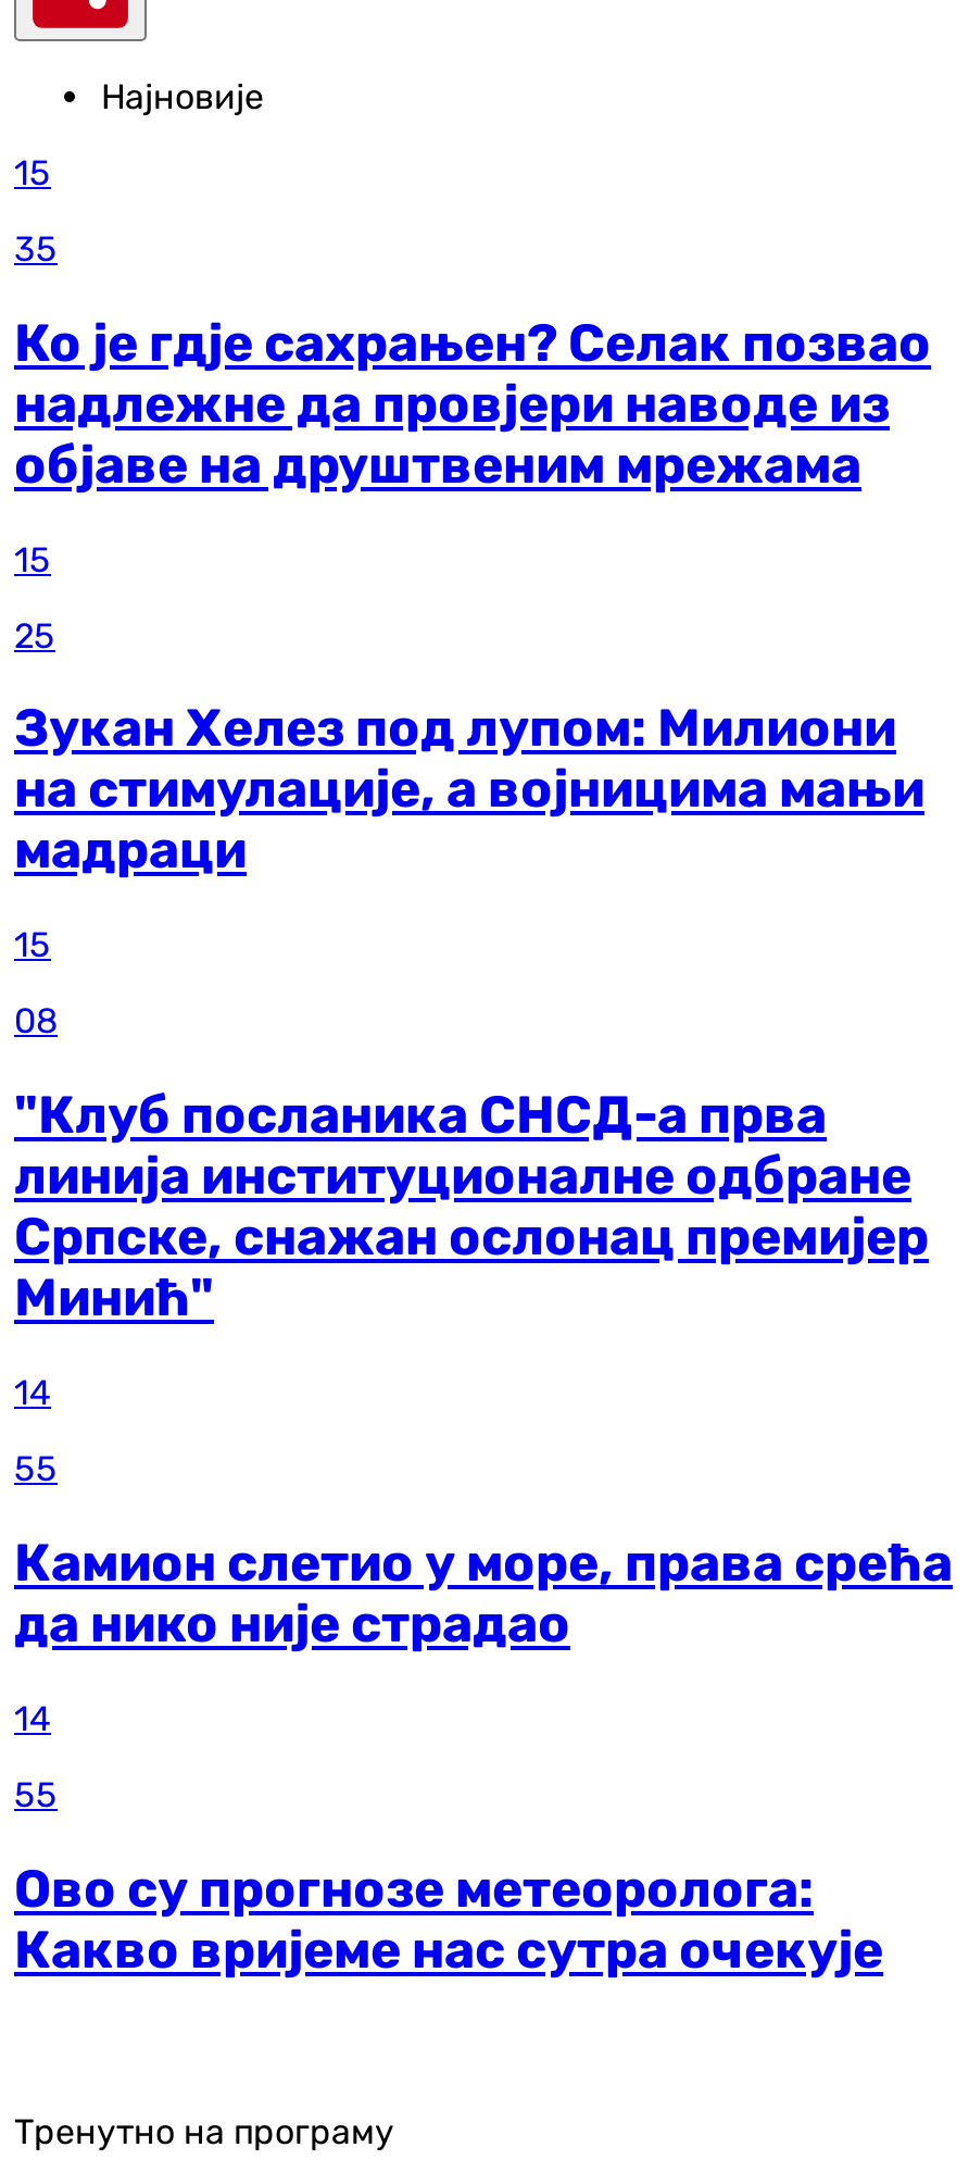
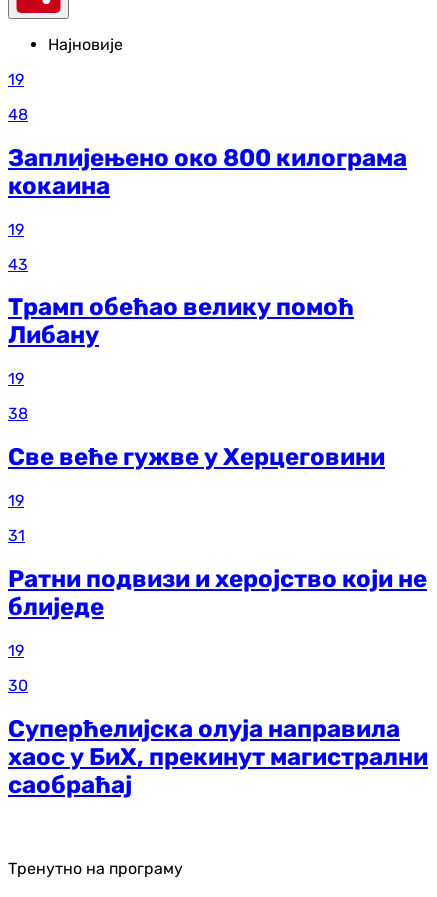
[14,152,51,193] 15 -> [8,70,24,89] 19
[14,228,58,269] 35 -> [8,105,28,124] 48
[14,312,931,495] Ко је гдје сахрањен? Селак позвао | надлежне да провјери наводе из | објаве на друштвеним мрежама -> [8,144,407,200] Заплијењено око 800 килограма | кокаина
[14,538,51,579] 15 -> [8,219,24,238] 19
[14,614,55,656] 25 -> [8,254,28,273] 43
[14,699,924,881] Зукан Хелез под лупом: Милиони | на стимулације, а војницима мањи | мадраци -> [8,293,354,349] Трамп обећао велику помоћ | Либану
[14,925,51,966] 15 -> [8,369,24,388] 19
[14,1001,58,1042] 08 -> [8,404,28,423] 38
[14,1085,929,1329] "Клуб посланика СНСД-а прва | линија институционалне одбране | Српске, снажан ослонац премијер | Минић" -> [8,443,385,471] Све веће гужве у Херцеговини
[14,1372,51,1413] 14 -> [8,491,24,510] 19
[14,1448,58,1490] 55 -> [8,526,25,545] 31
[14,1533,953,1655] Камион слетио у море, права срећа | да нико није страдао -> [8,565,427,621] Ратни подвизи и херојство који не | блиједе
[14,1698,51,1739] 14 -> [8,641,24,660] 19
[14,1774,58,1815] 55 -> [8,676,28,695] 30
[14,1858,883,1980] Ово су прогнозе метеоролога: | Какво вријеме нас сутра очекује -> [8,715,428,799] Суперћелијска олуја направила | хаос у БиХ, прекинут магистрални | саобраћај

